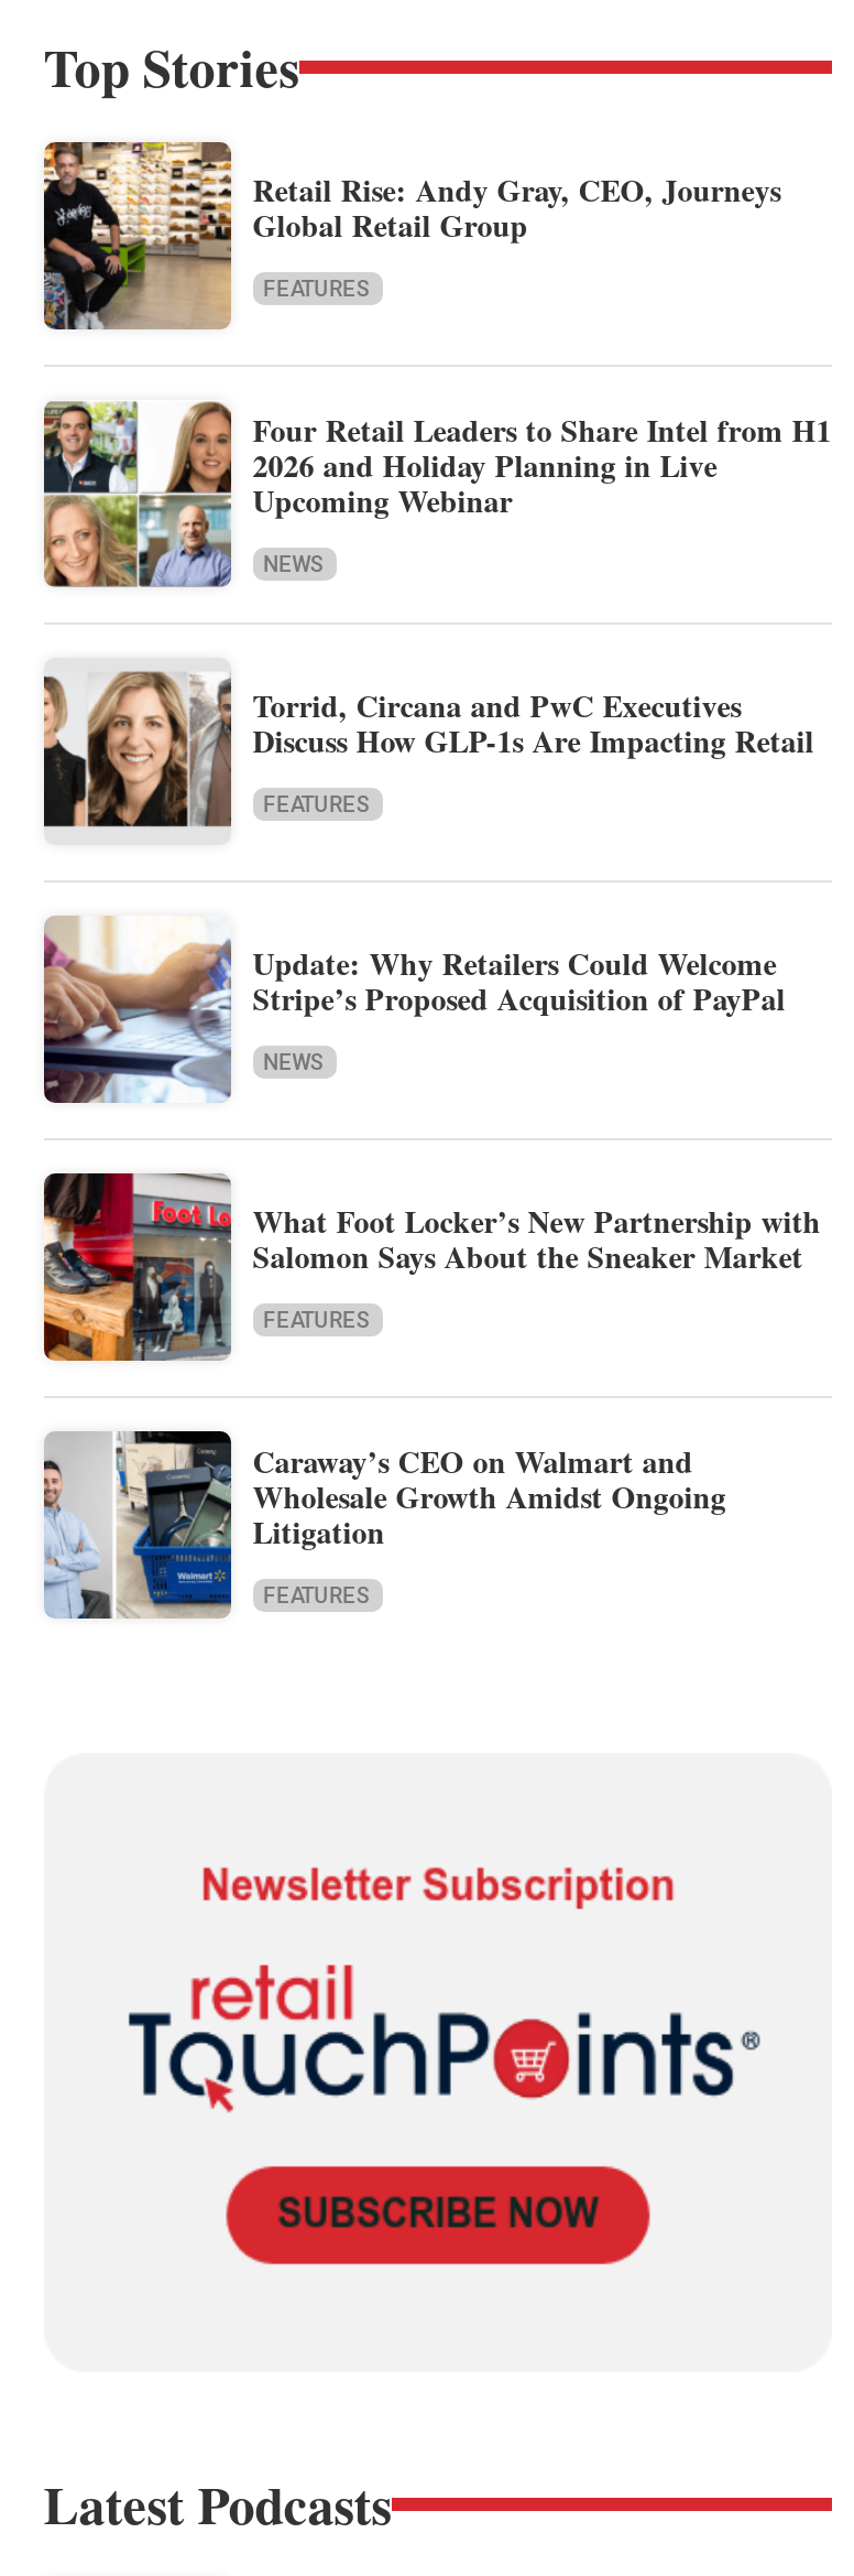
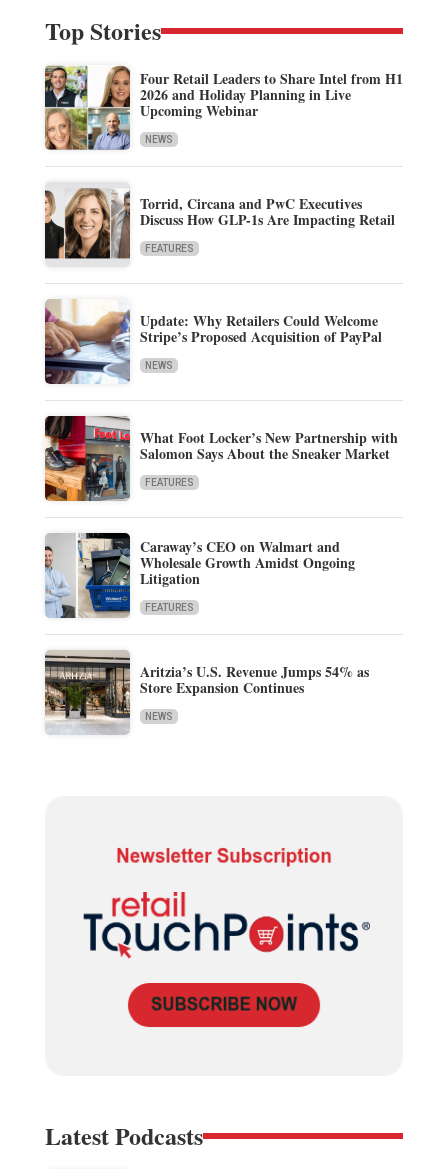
[42,140,781,332] [image] | Retail Rise: Andy Gray, CEO, Journeys | Global Retail Group | FEATURES -> none
moved [40,398,832,1608] -> [43,64,403,613]: [image] | Four Retail Leaders to Share Intel from H1 | 2026 and Holiday Planning in Live | ... | Litigation | FEATURES
none -> [44,650,369,734] [image] | Aritzia’s U.S. Revenue Jumps 54% as | Store Expansion Continues | NEWS

